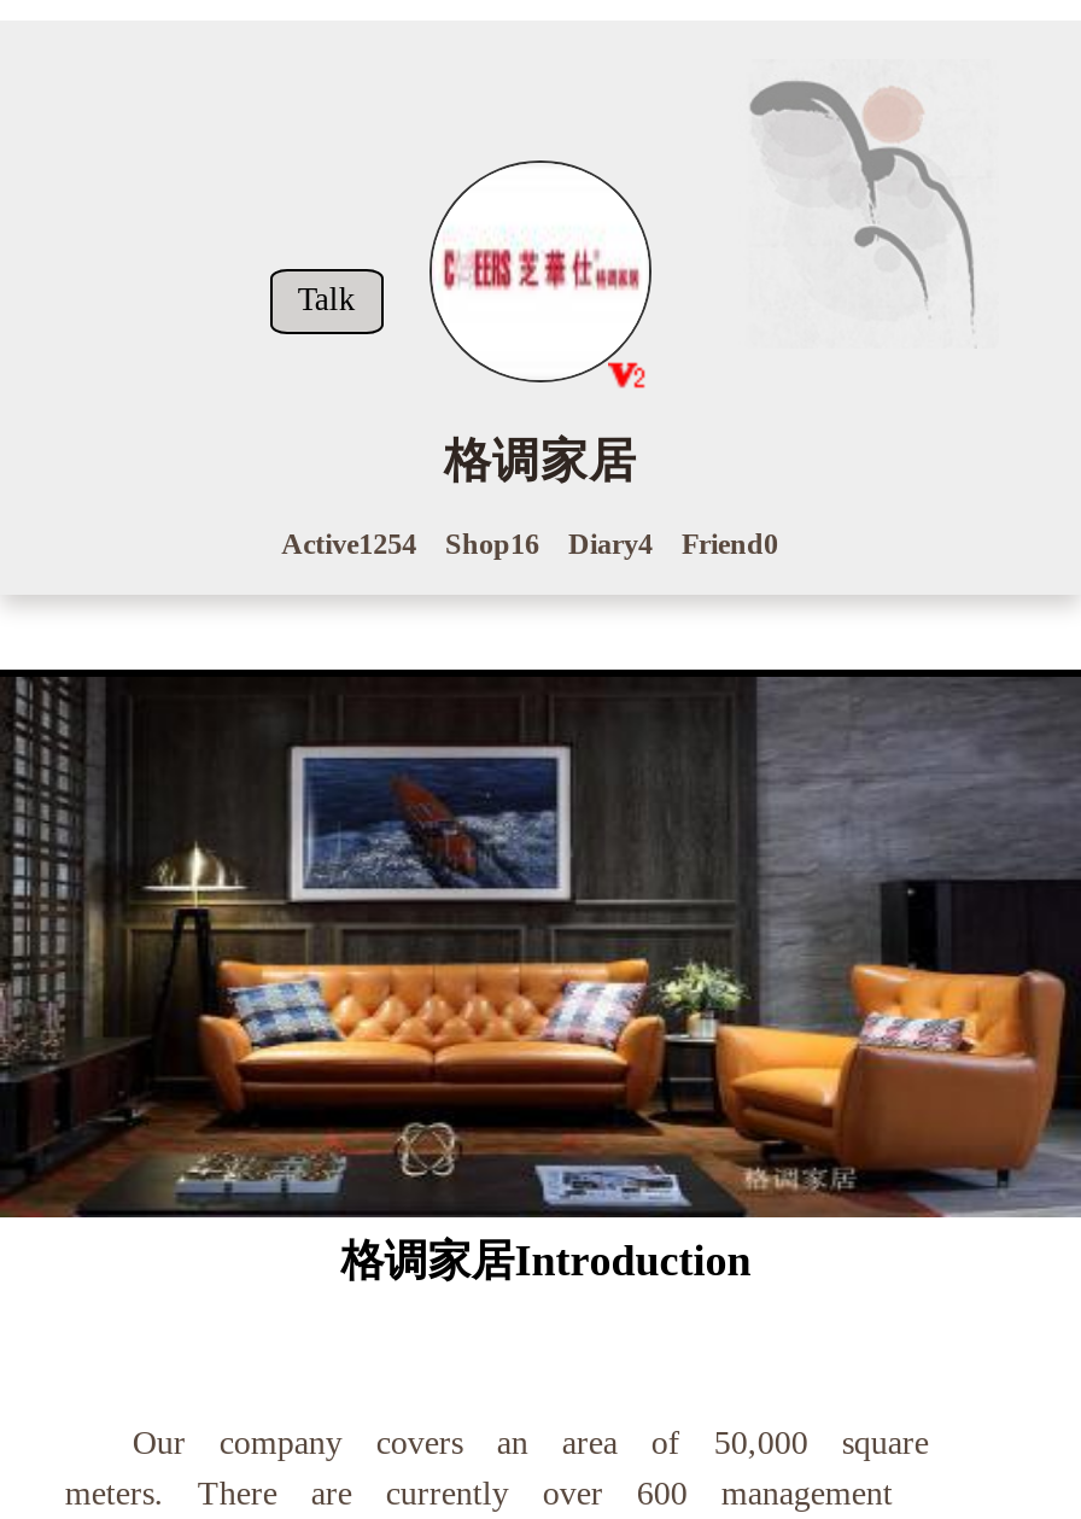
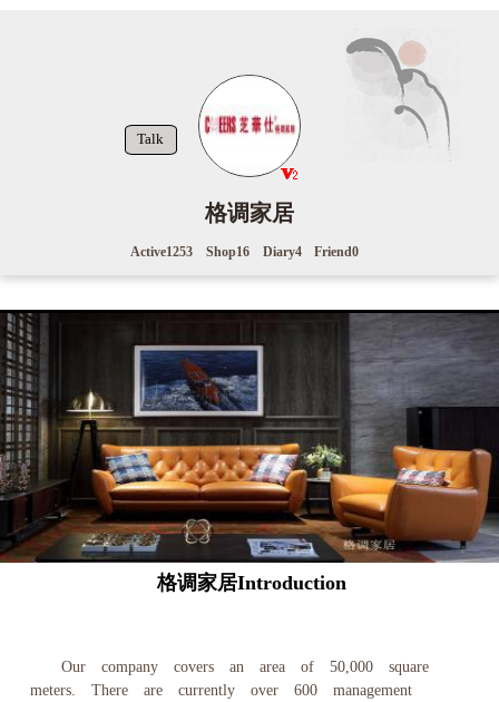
[281,527,778,560] Active1254 Shop16 Diary4 Friend0 -> [130,244,359,259] Active1253 Shop16 Diary4 Friend0

